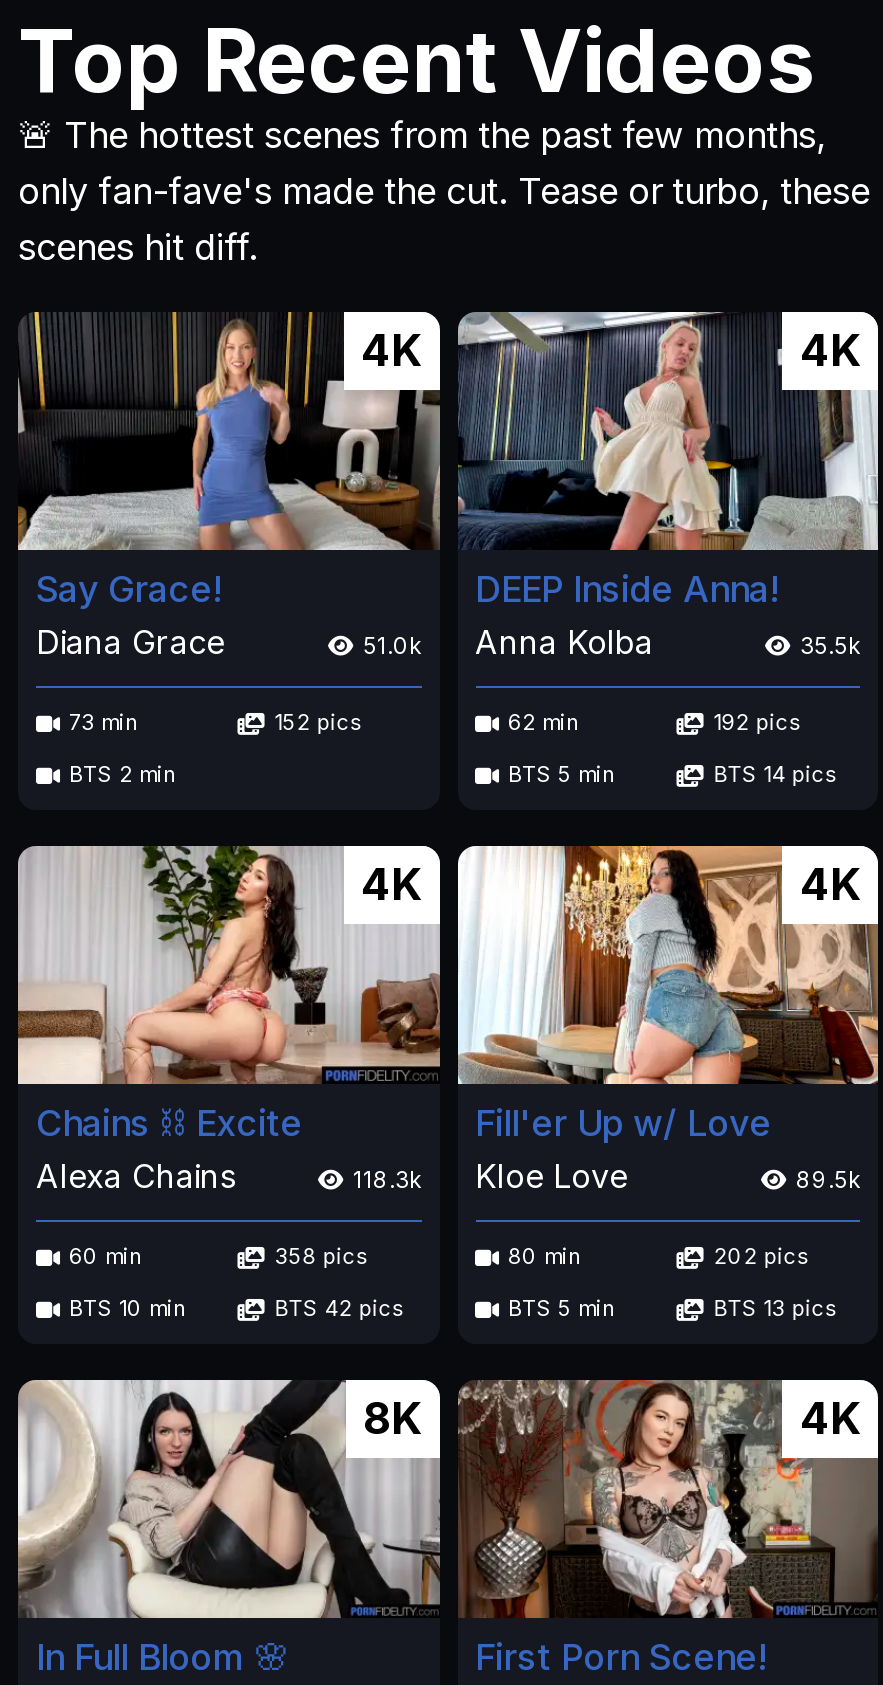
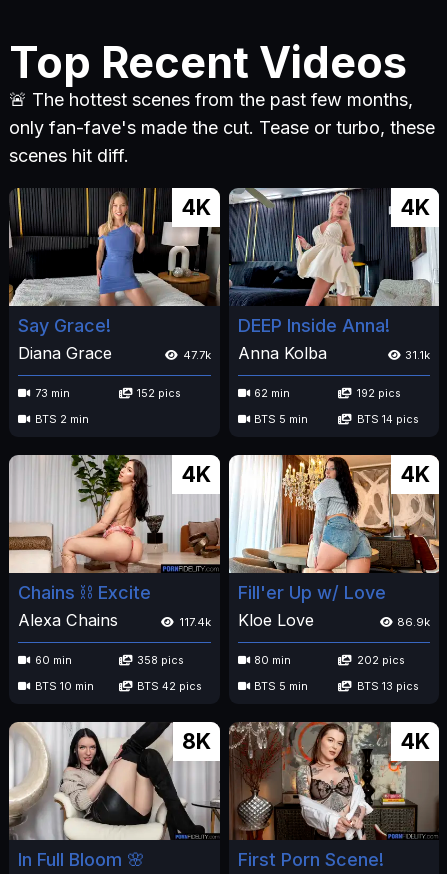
[363,623,653,663] 51.0k Anna Kolba -> [182,343,326,363] 47.7k Anna Kolba
[800,633,860,661] 35.5k -> [405,348,430,362] 31.1k
[353,1156,627,1196] 118.3k Kloe Love -> [178,610,313,630] 117.4k Kloe Love
[796,1166,860,1194] 89.5k -> [397,615,430,629] 86.9k

